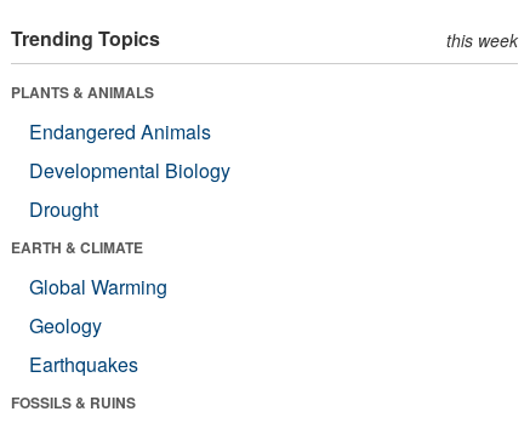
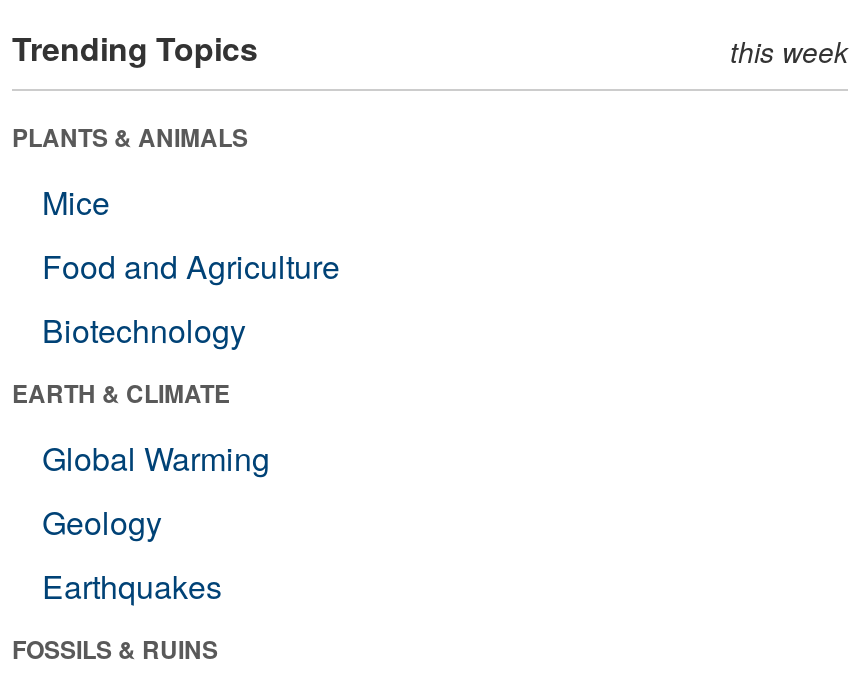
[29,117,230,223] Endangered Animals | Developmental Biology | Drought -> [42,179,340,353] Mice | Food and Agriculture | Biotechnology

